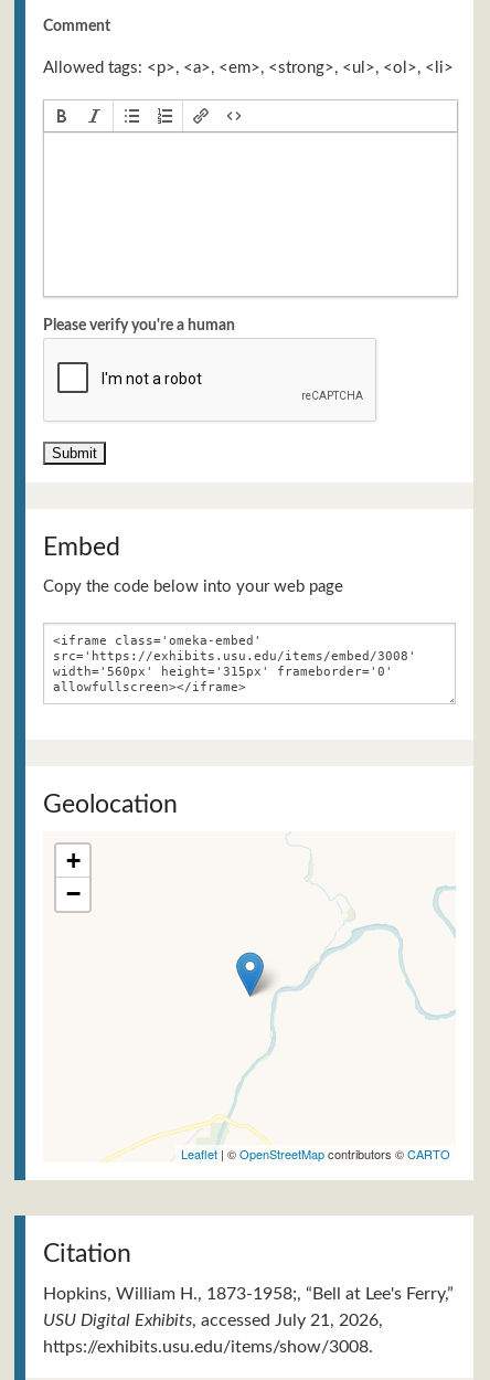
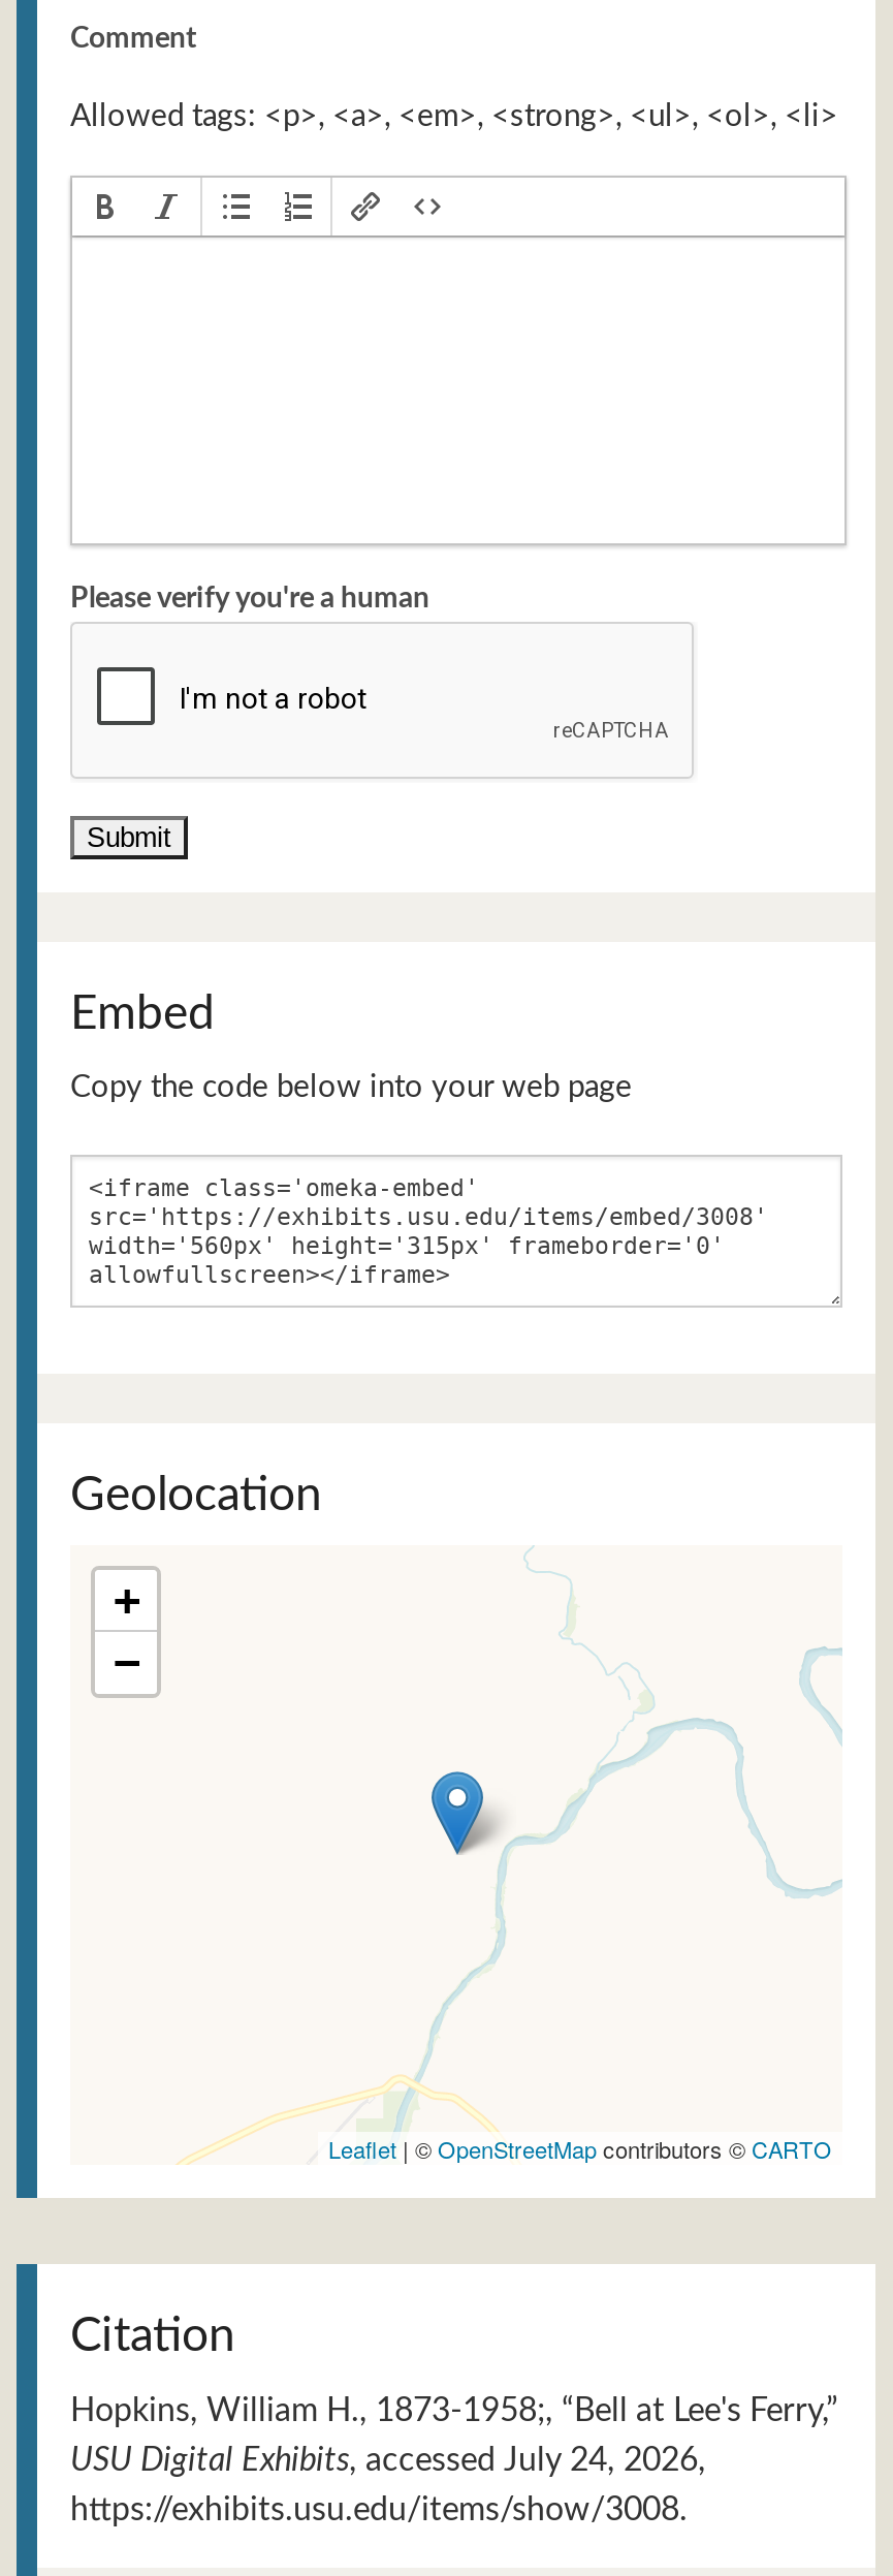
[43,1312,383,1329] USU Digital Exhibits, accessed July 21, 2026, -> [70,2444,706,2477] USU Digital Exhibits, accessed July 24, 2026,

